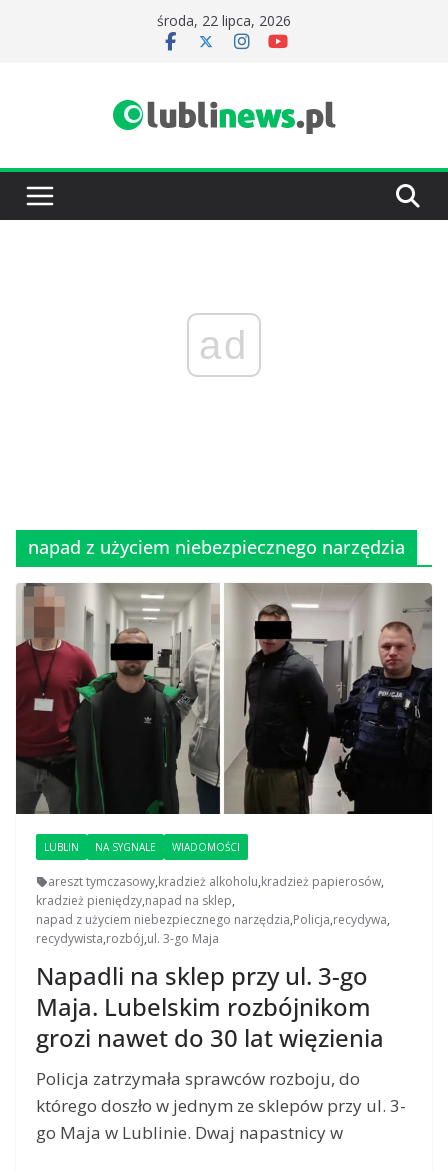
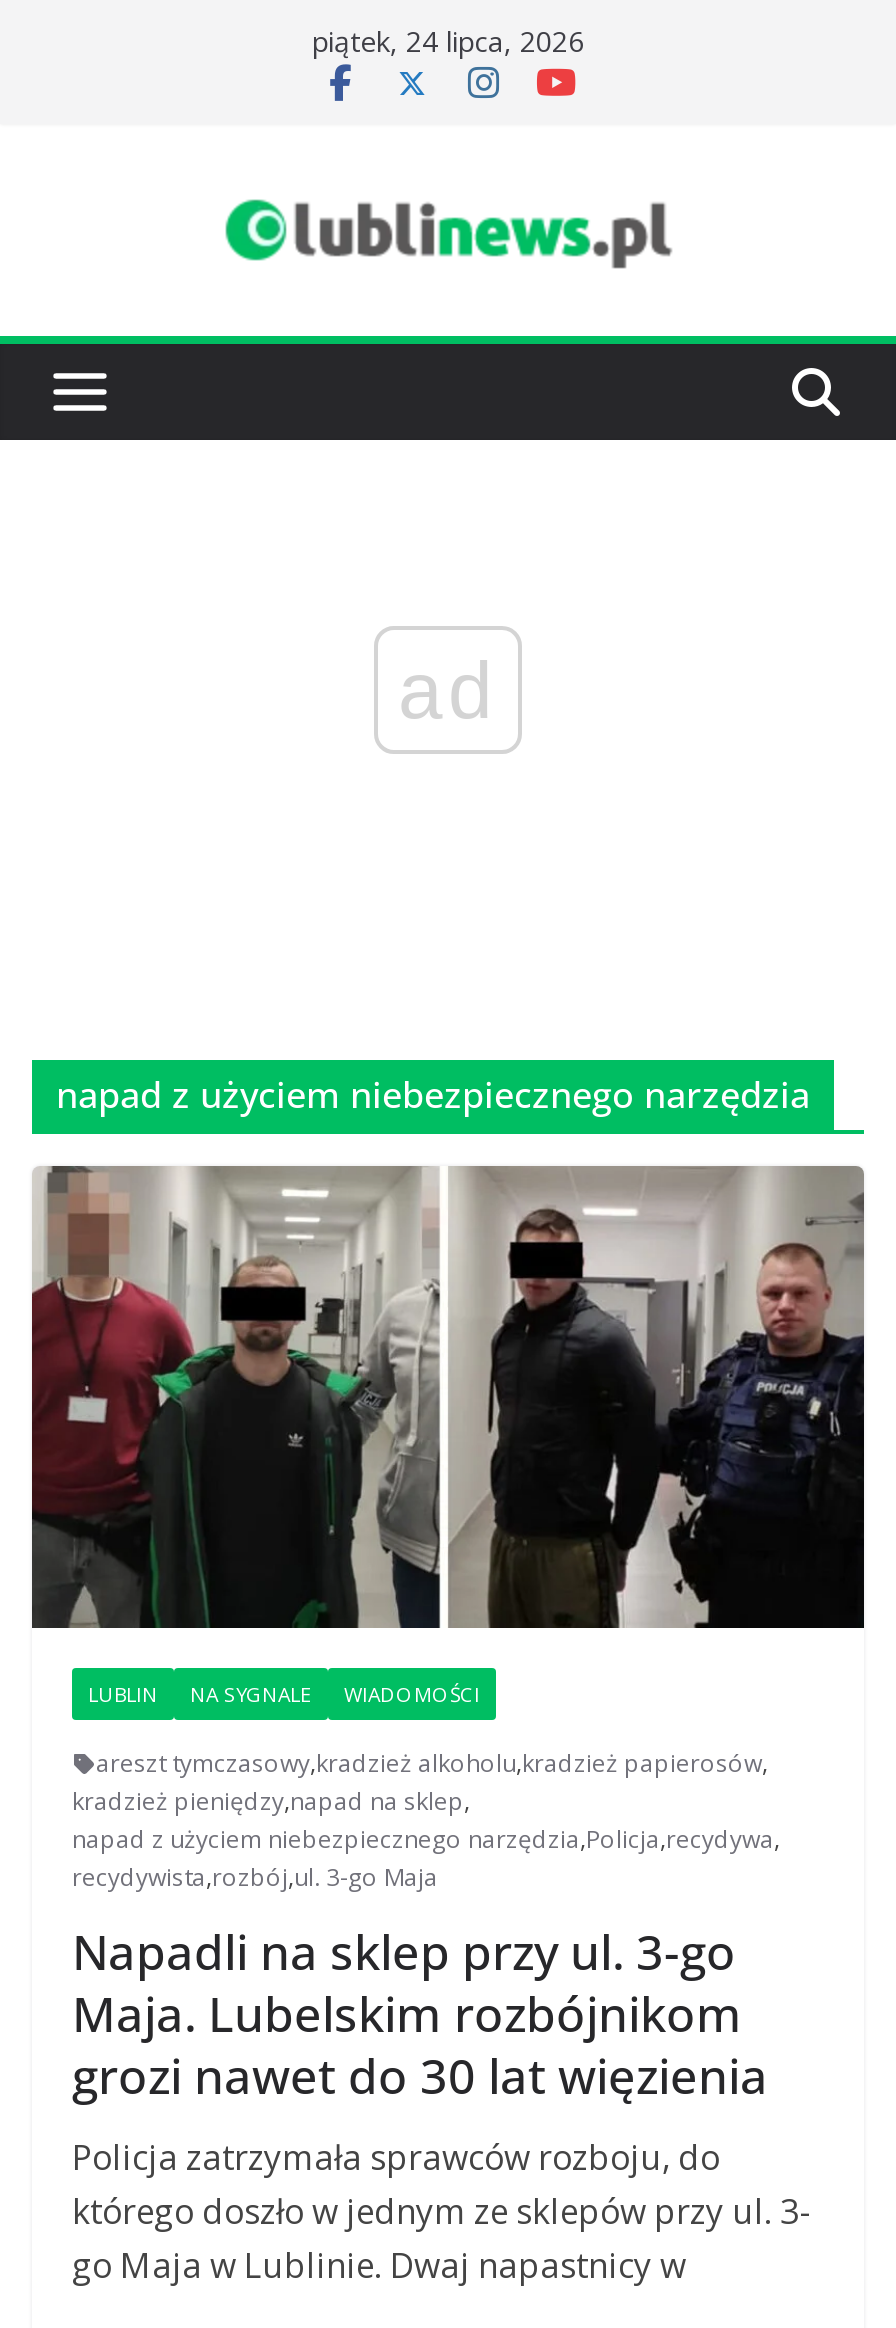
[157,11,291,30] środa, 22 lipca, 2026 -> [312,22,584,60] piątek, 24 lipca, 2026

